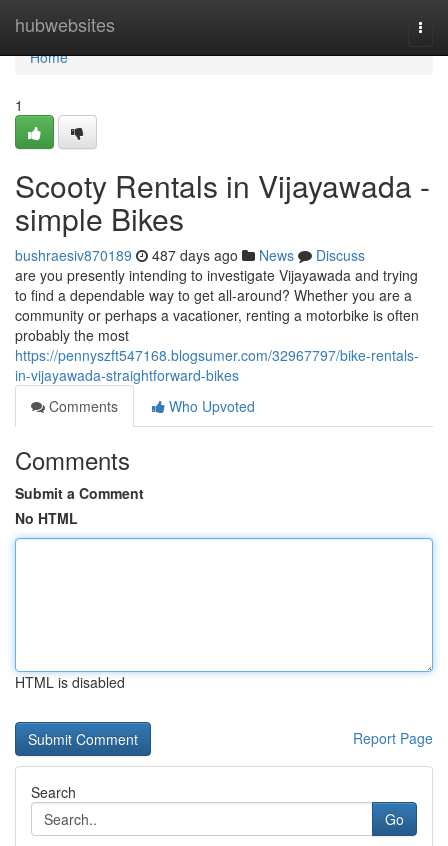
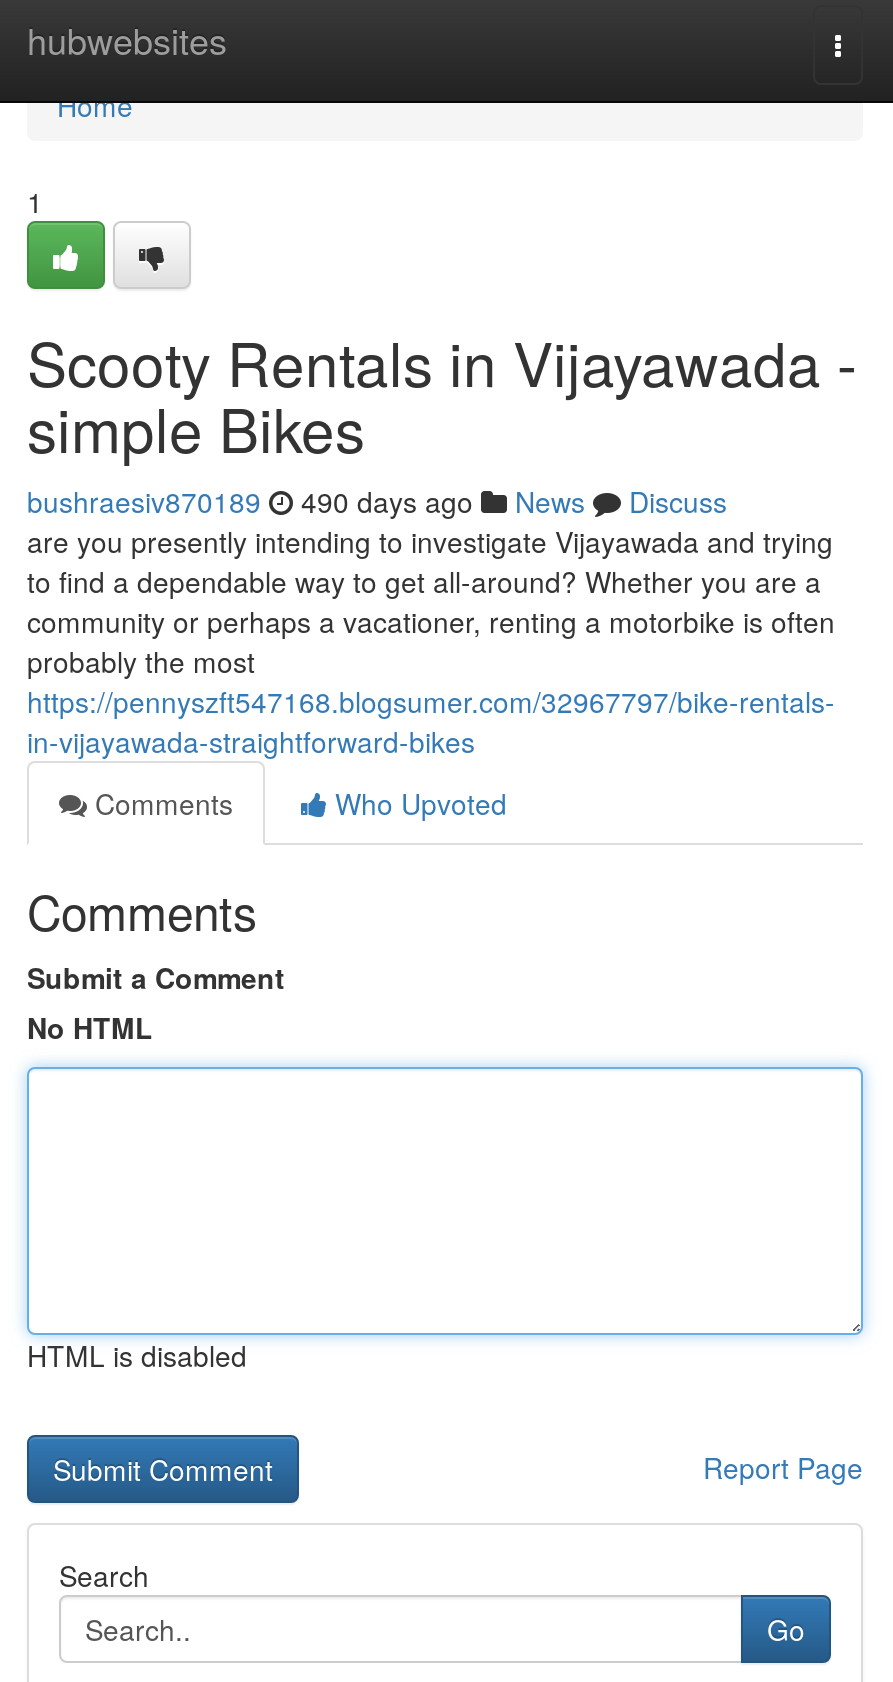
[15,245,365,265] bushraesiv870189 487 days ago News Discuss -> [27,481,727,521] bushraesiv870189 490 days ago News Discuss

